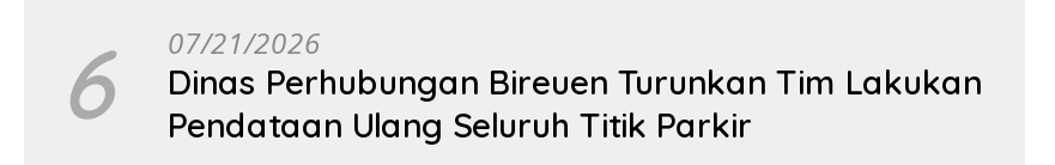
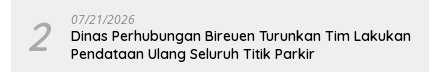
[60,22,982,146] 6 07/21/2026 Dinas Perhubungan Bireuen Turunkan Tim Lakukan Pendataan Ulang Seluruh Titik Parkir -> [26,11,411,63] 2 07/21/2026 Dinas Perhubungan Bireuen Turunkan Tim Lakukan Pendataan Ulang Seluruh Titik Parkir

